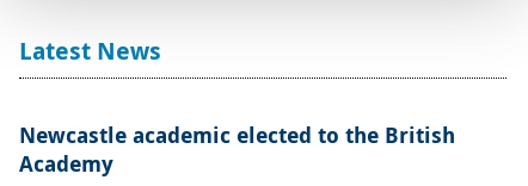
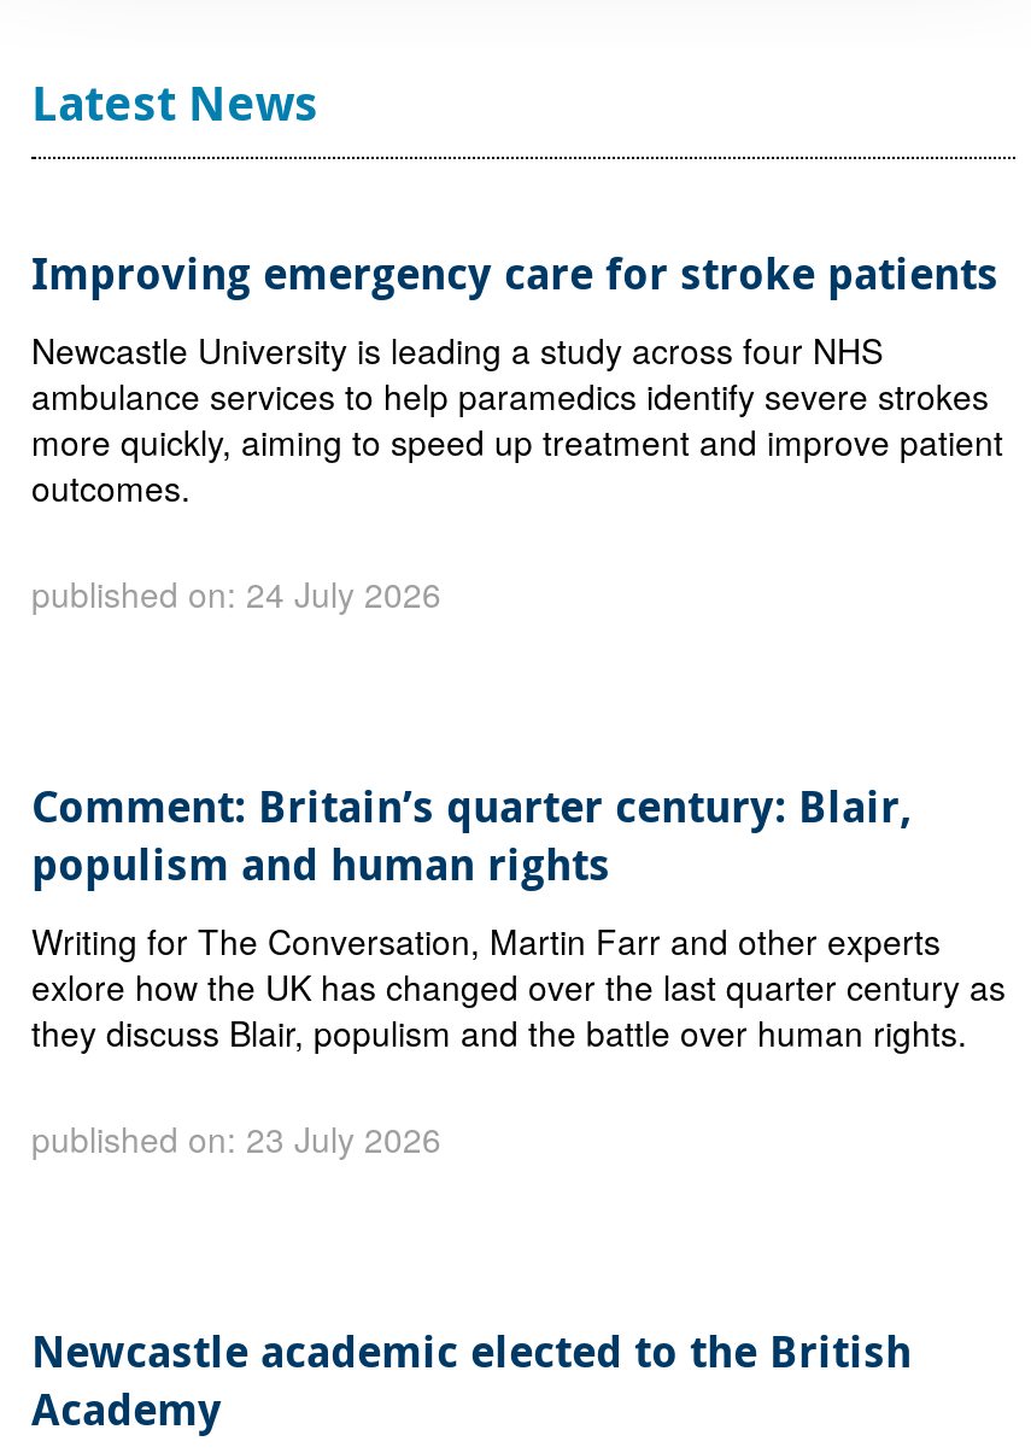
none -> [31,245,1003,618] Improving emergency care for stroke patients | Newcastle University is leading a study across four NHS | ambulance services to help paramedics identify severe strokes | more quickly, aiming to speed up treatment and improve patient | outcomes. | published on: 24 July 2026
none -> [31,778,1006,1163] Comment: Britain’s quarter century: Blair, | populism and human rights | Writing for The Conversation, Martin Farr and other experts | exlore how the UK has changed over the last quarter century as | they discuss Blair, populism and the battle over human rights. | published on: 23 July 2026

